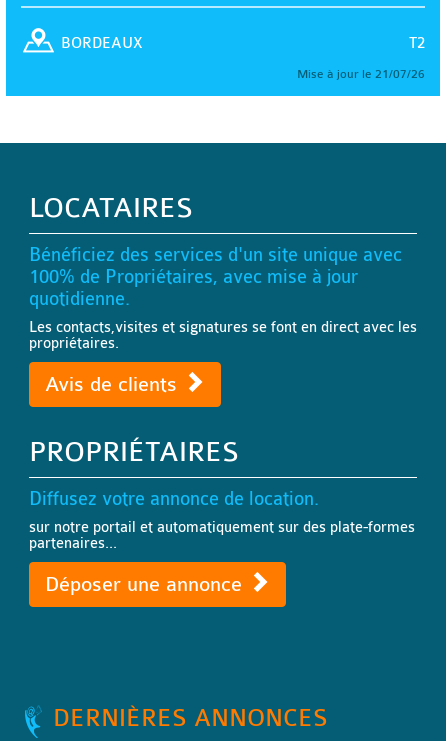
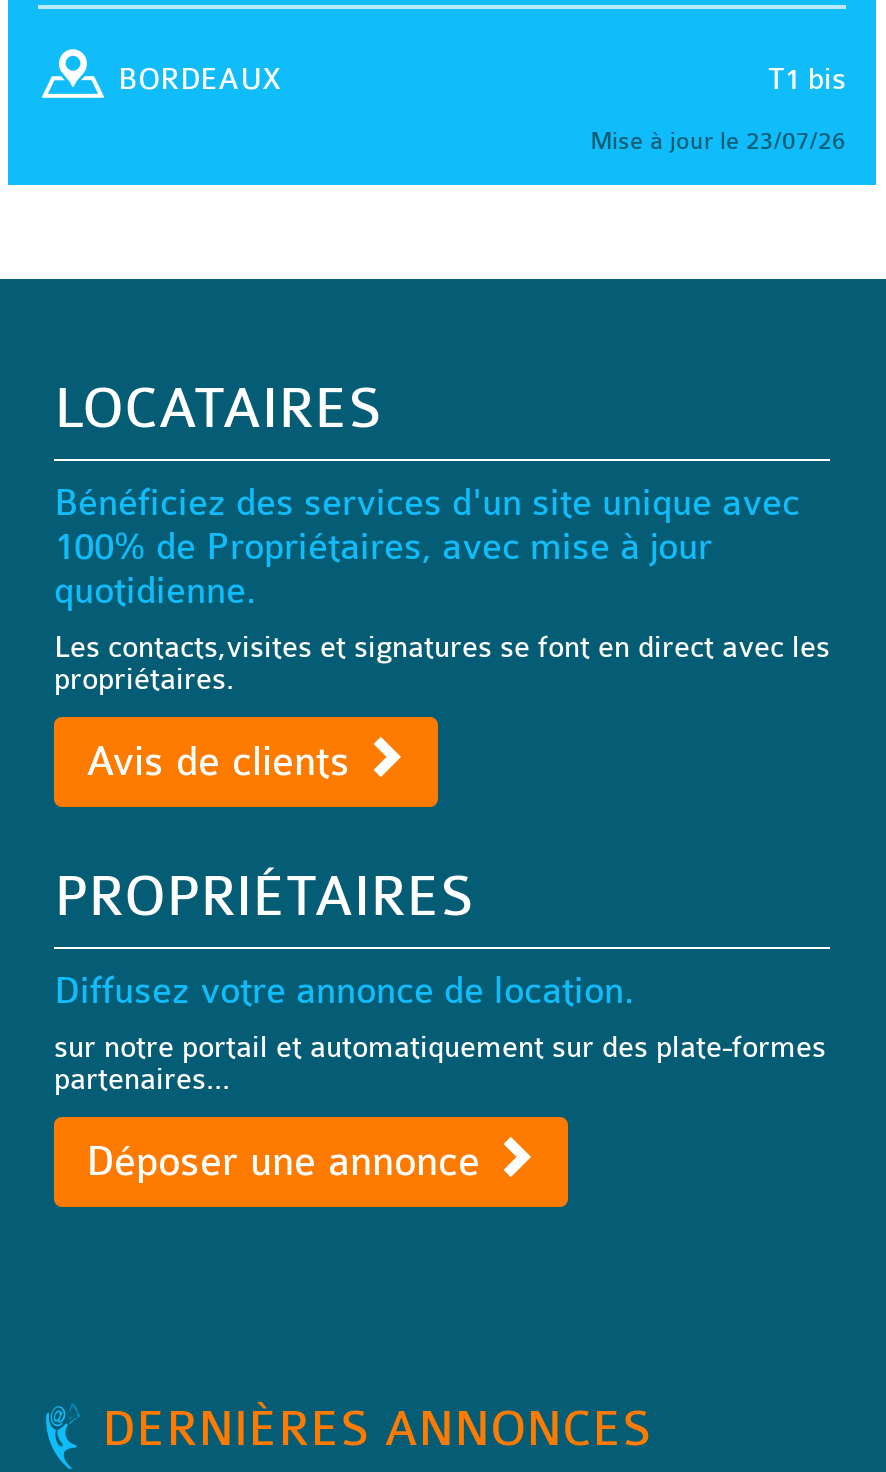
[409,35,425,52] T2 -> [768,63,846,97] T1 bis
[297,67,425,81] Mise à jour le 21/07/26 -> [590,127,846,155] Mise à jour le 23/07/26

